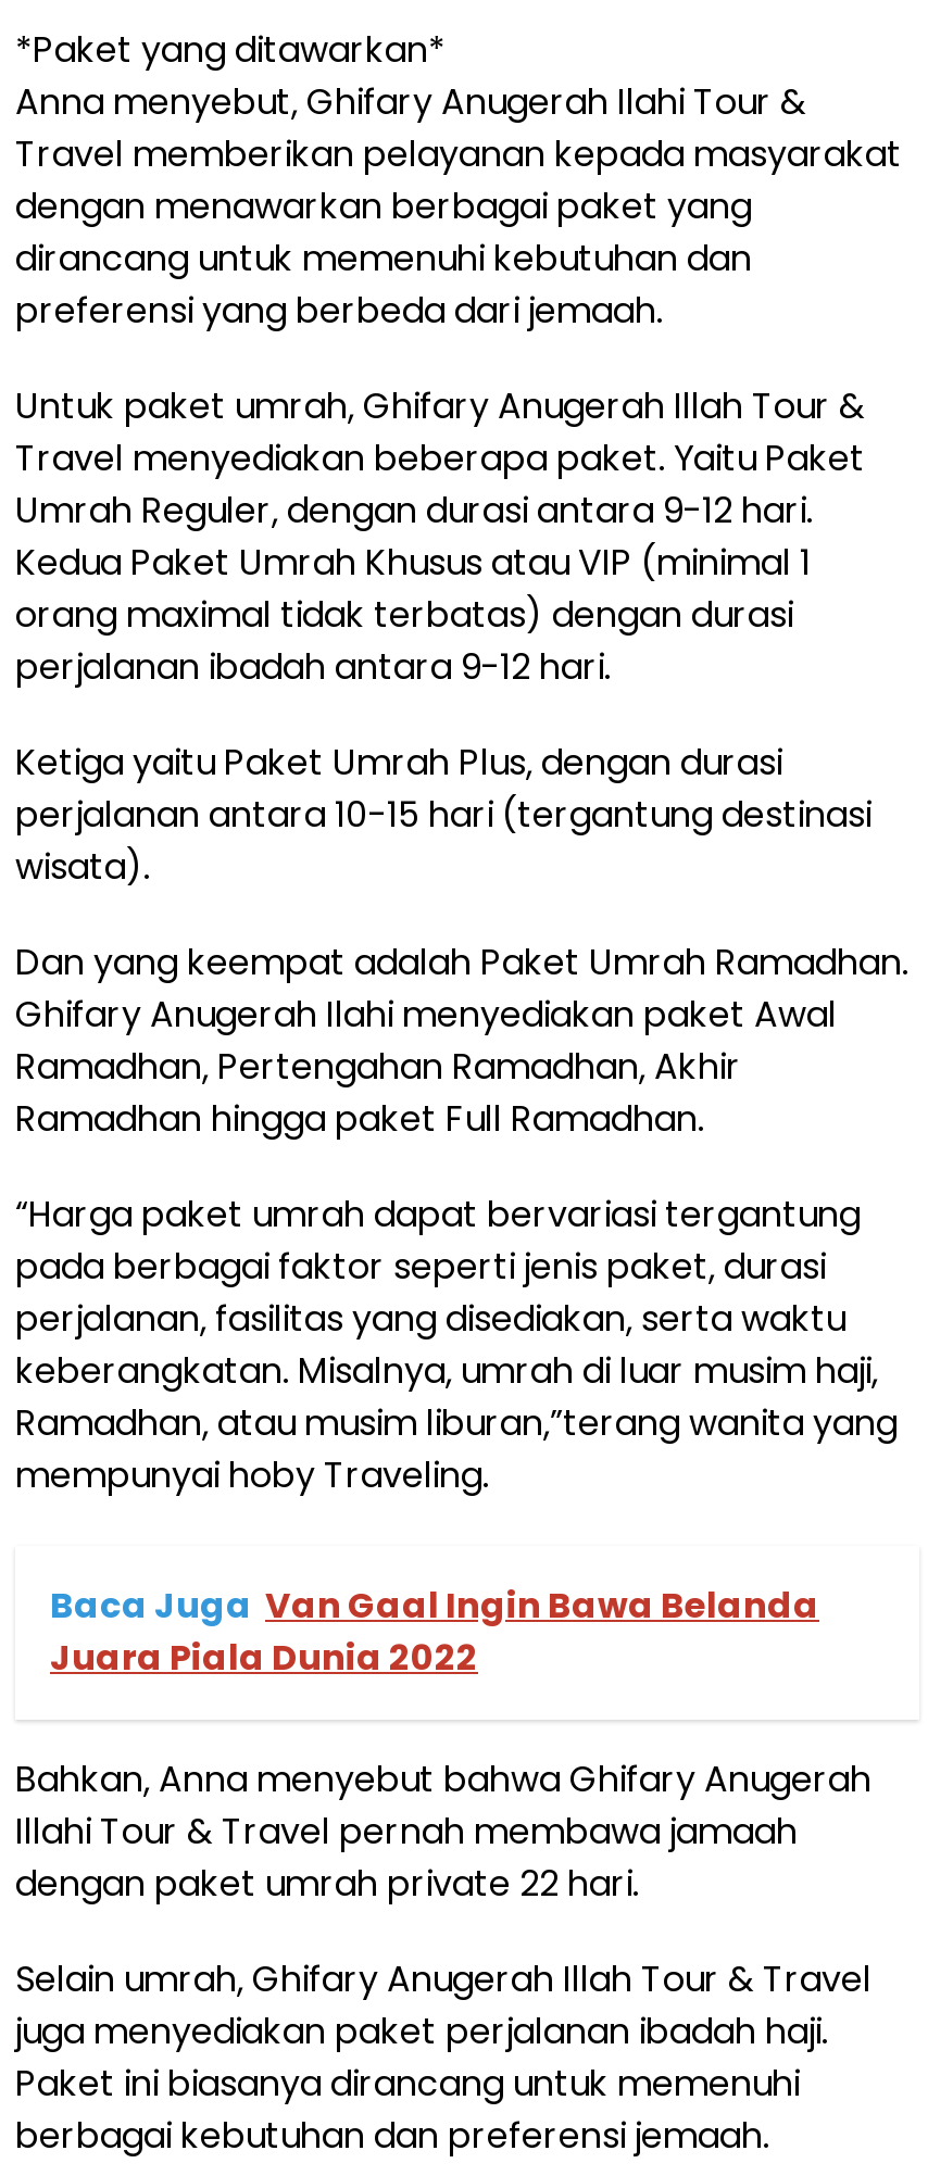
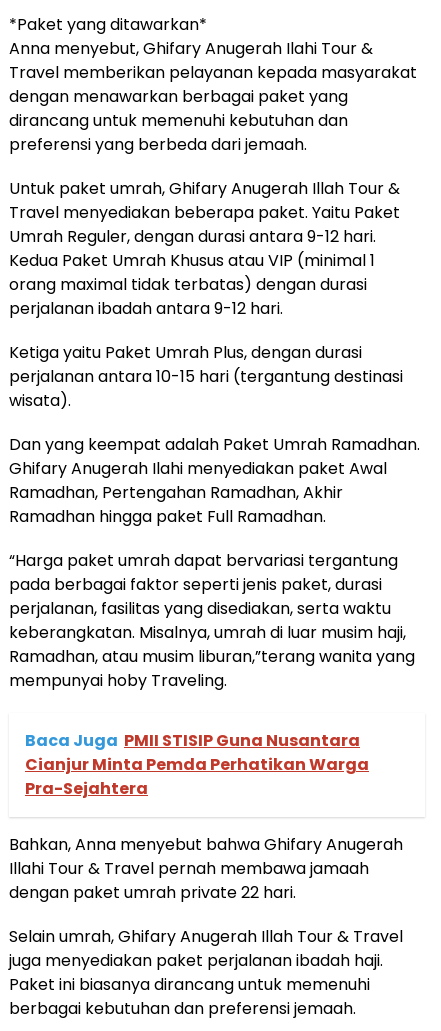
[50,1581,819,1683] Baca Juga Van Gaal Ingin Bawa Belanda | Juara Piala Dunia 2022 -> [25,729,369,800] Baca Juga PMII STISIP Guna Nusantara | Cianjur Minta Pemda Perhatikan Warga | Pra-Sejahtera

